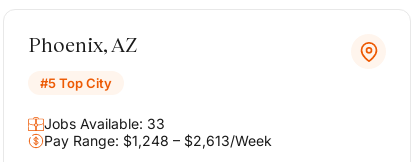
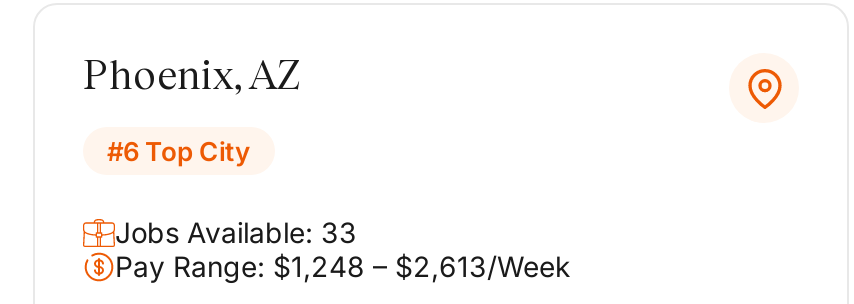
[40,75,112,91] #5 Top City -> [107,135,251,167] #6 Top City

